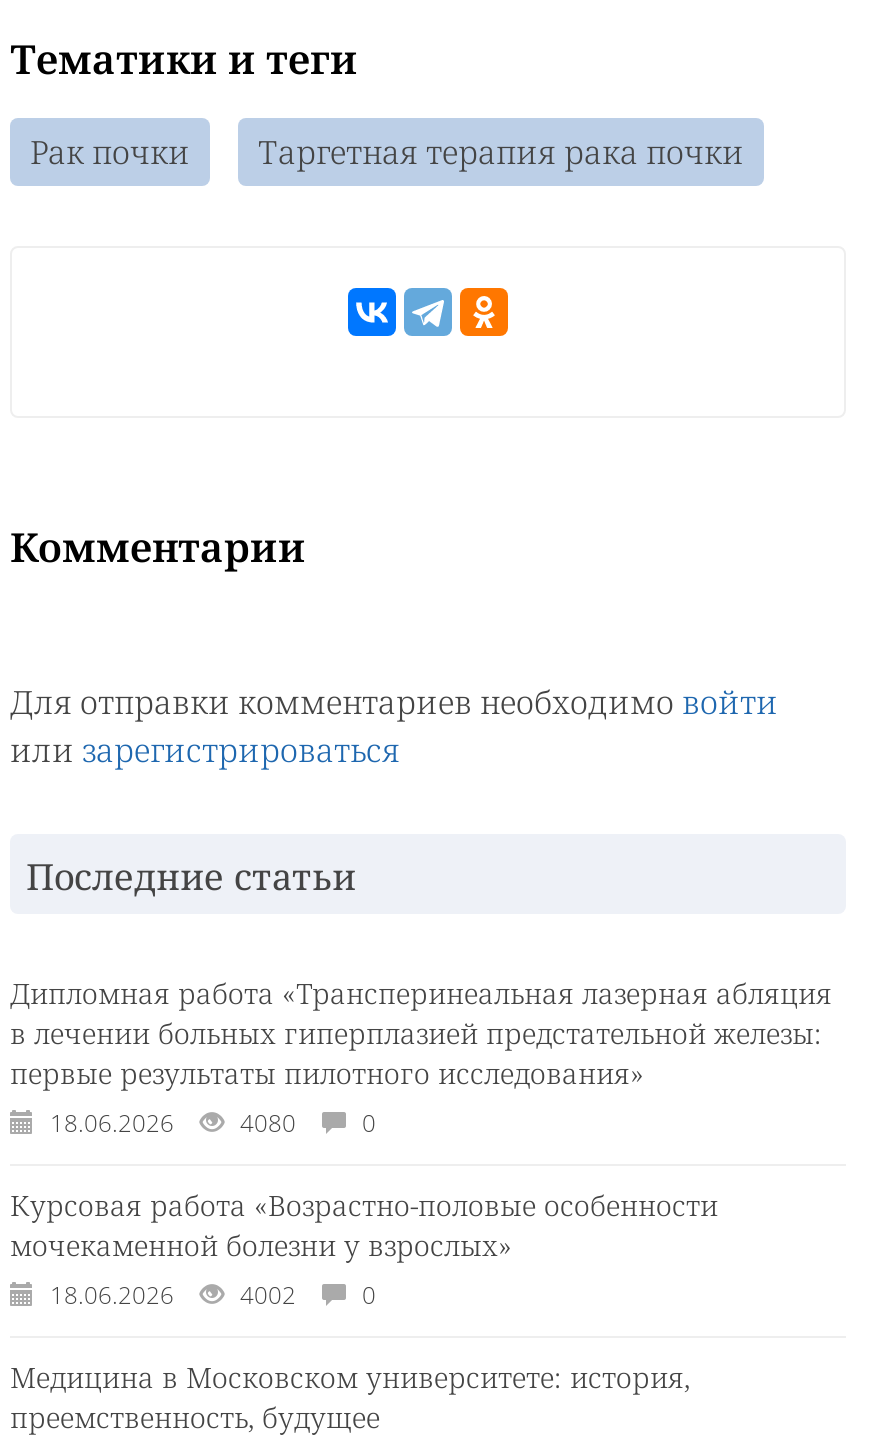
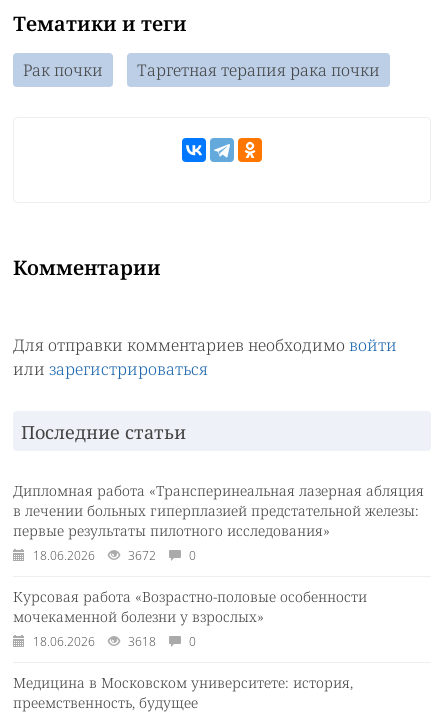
[44,1106,376,1140] 18.06.2026 4080 0 -> [30,547,196,564] 18.06.2026 3672 0
[44,1278,376,1312] 18.06.2026 4002 0 -> [30,633,196,650] 18.06.2026 3618 0

